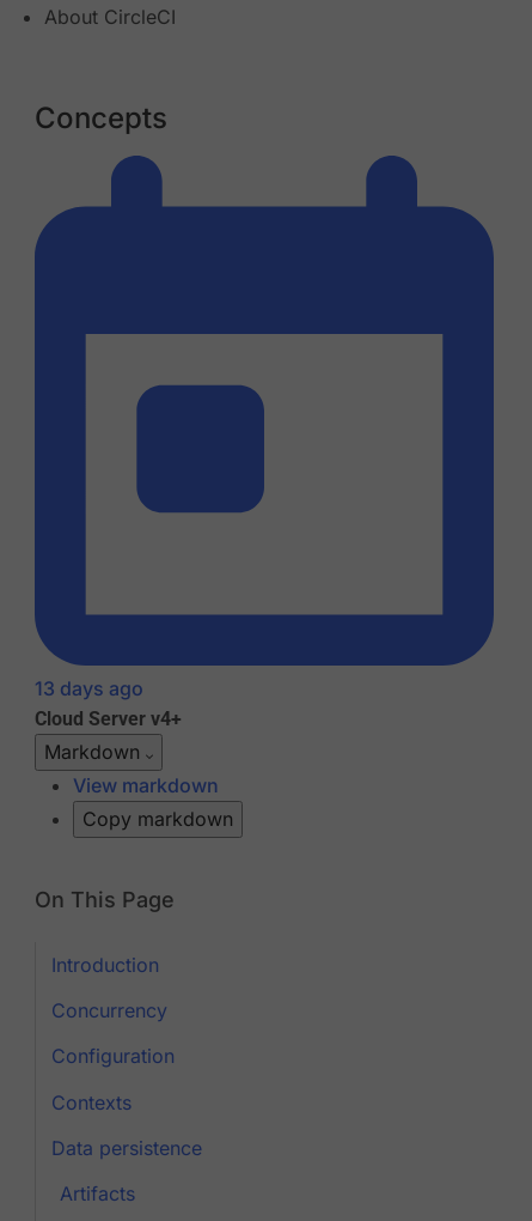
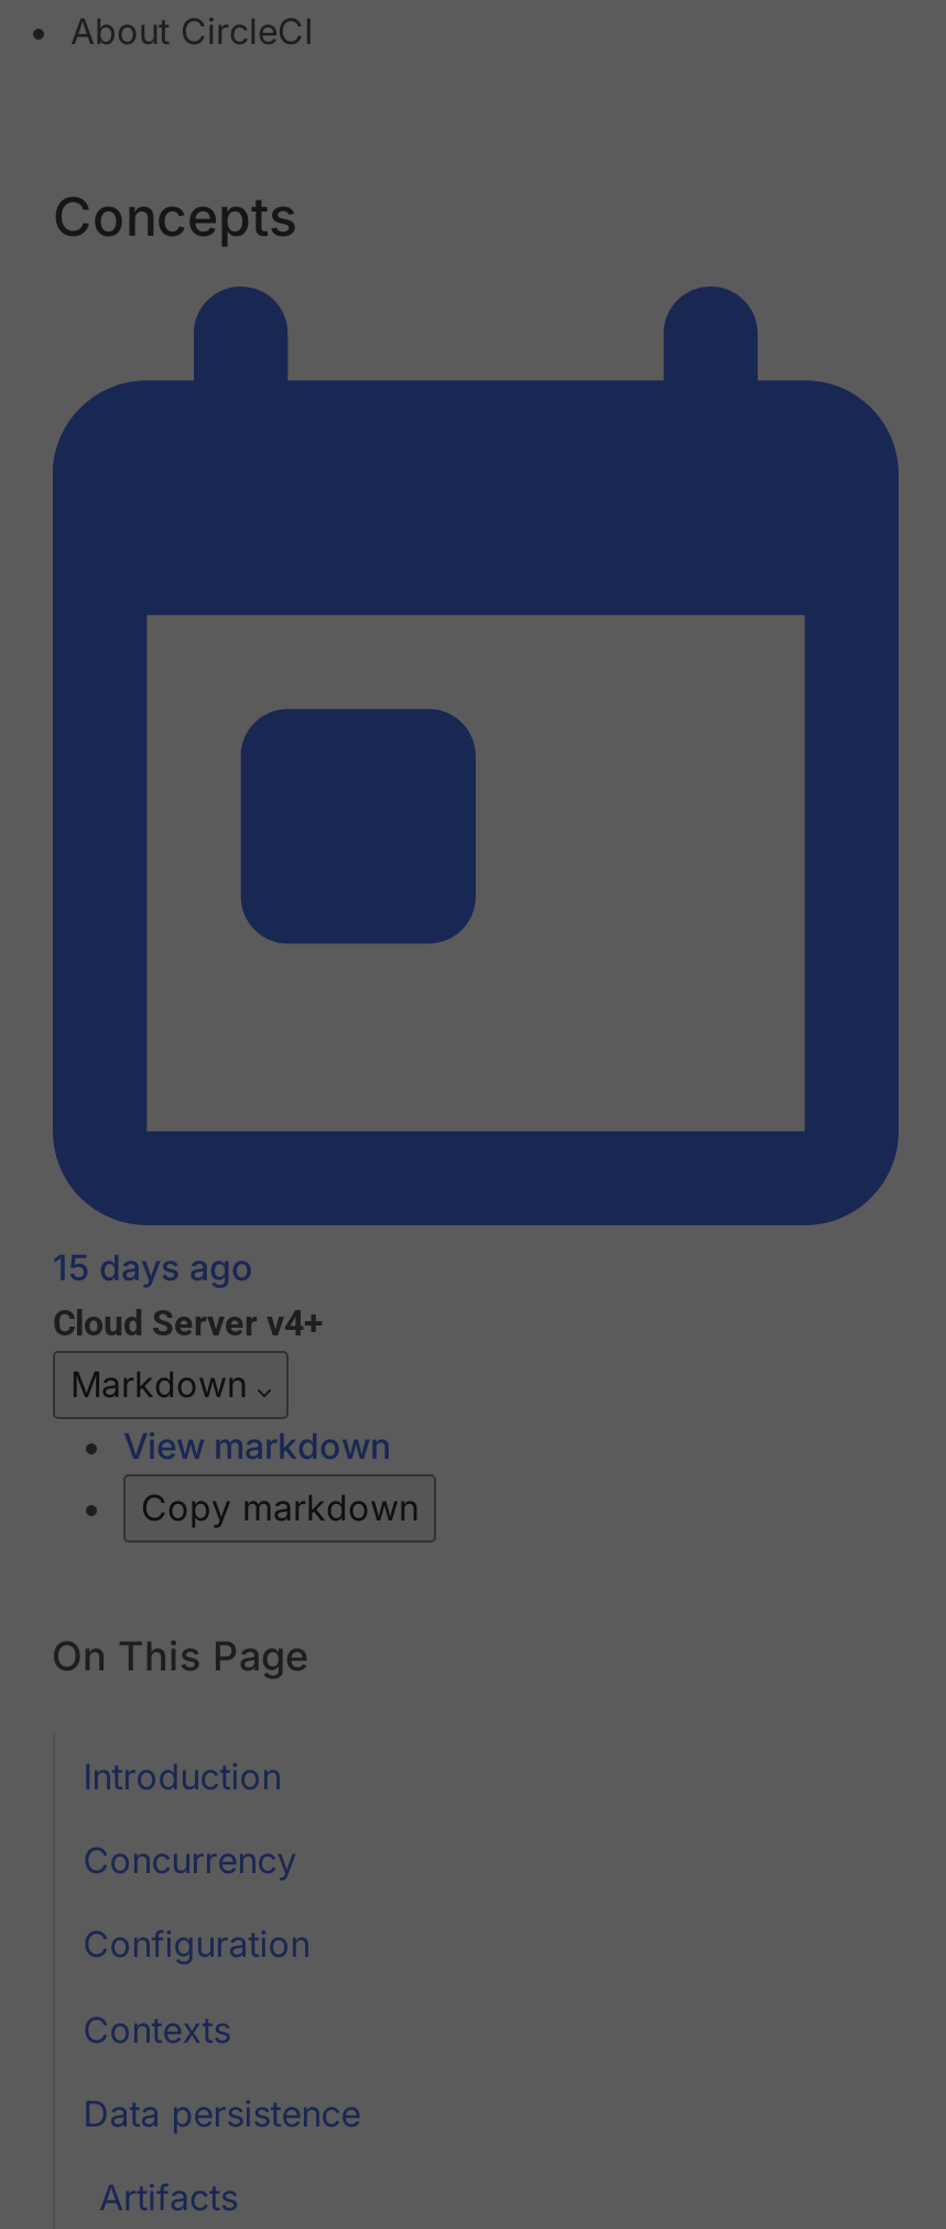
[35,677,143,701] 13 days ago -> [53,1246,253,1290] 15 days ago

